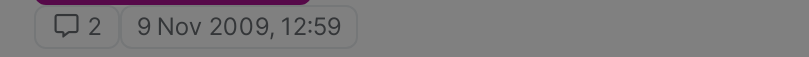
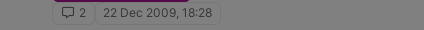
[88,11,341,41] 2 9 Nov 2009, 12:59 -> [79,5,212,20] 2 22 Dec 2009, 18:28

